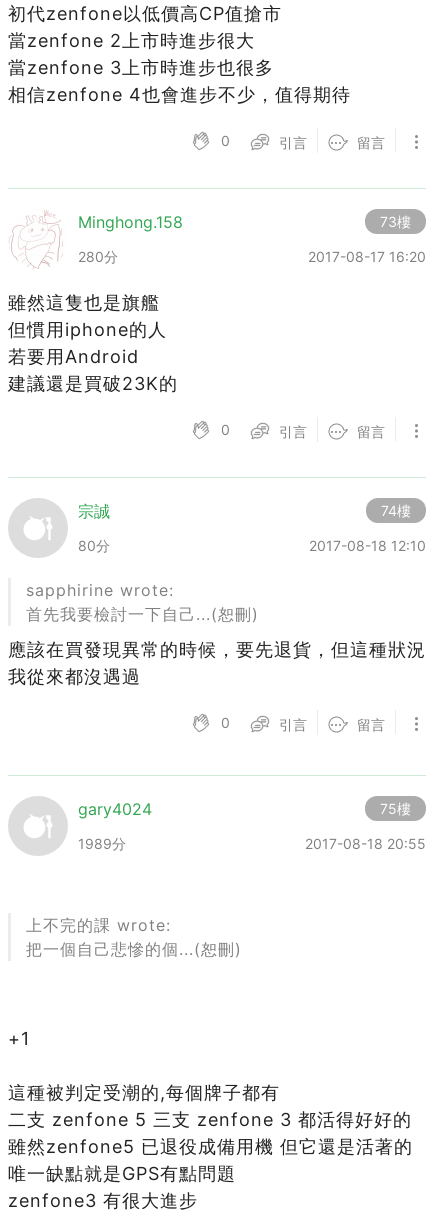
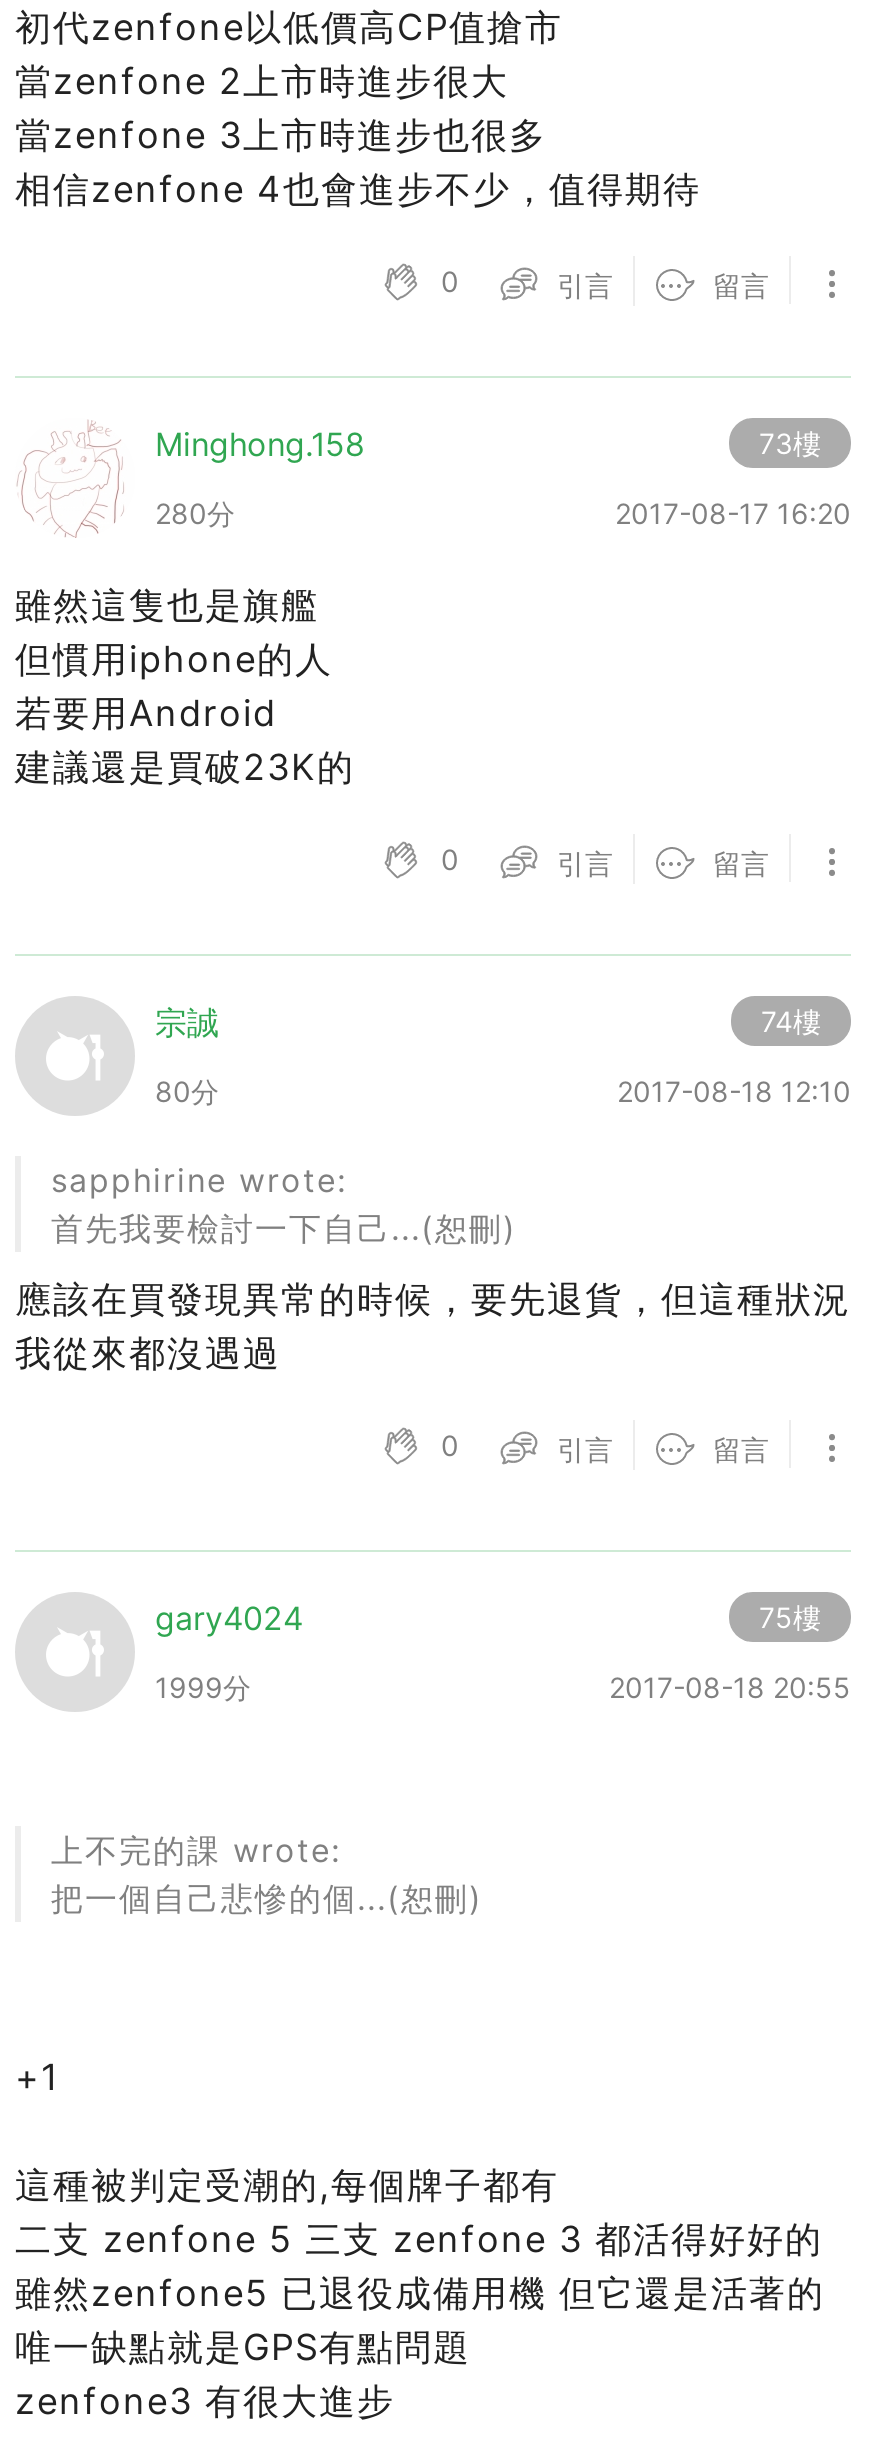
[78,835,126,852] 1989分 -> [155,1669,251,1703] 1999分

